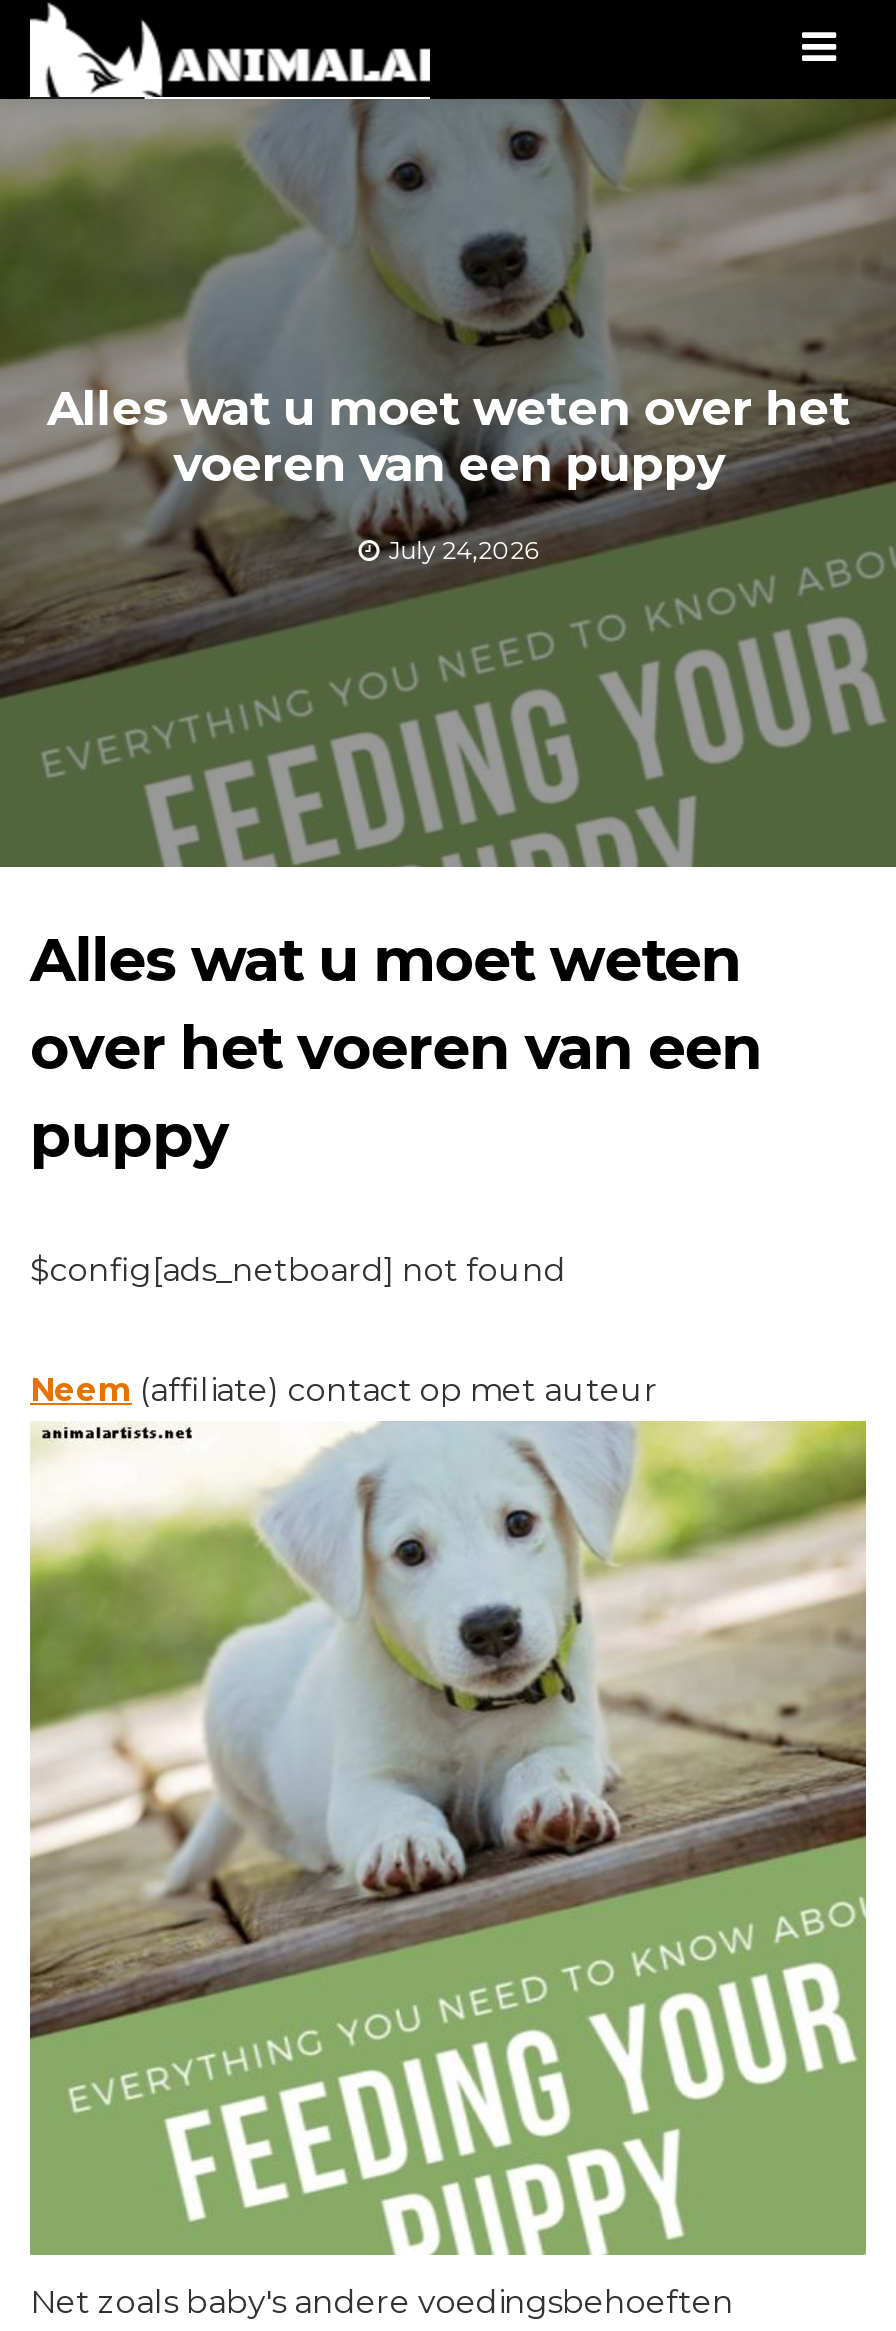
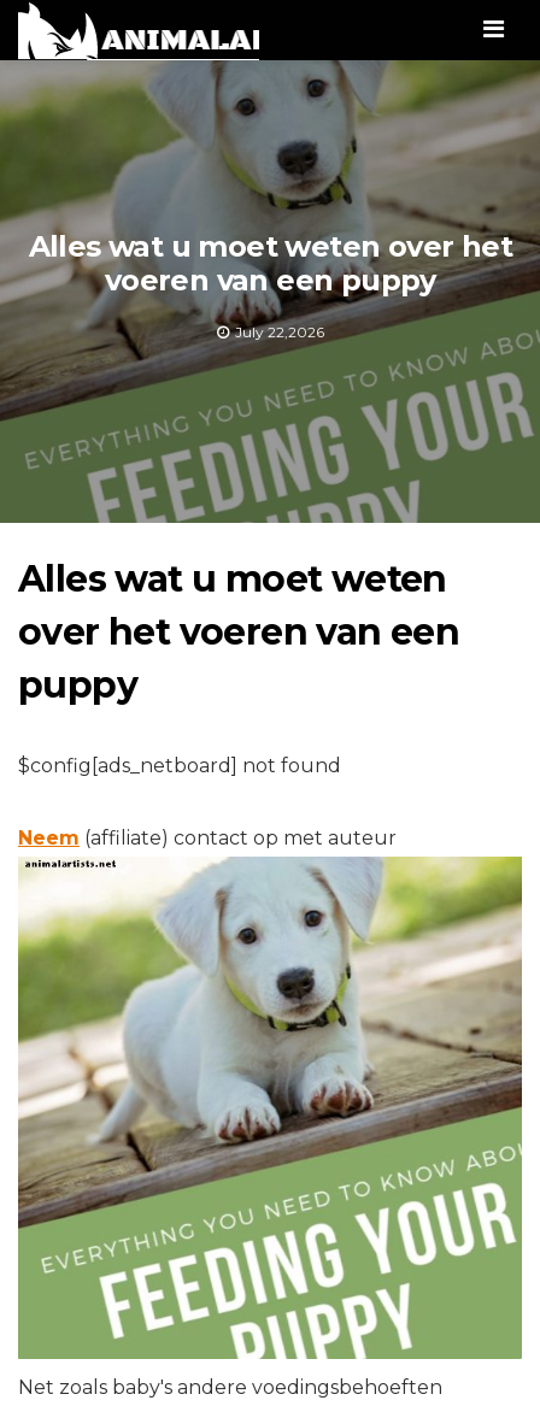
[388,534,538,564] July 24,2026 -> [235,322,324,340] July 22,2026

